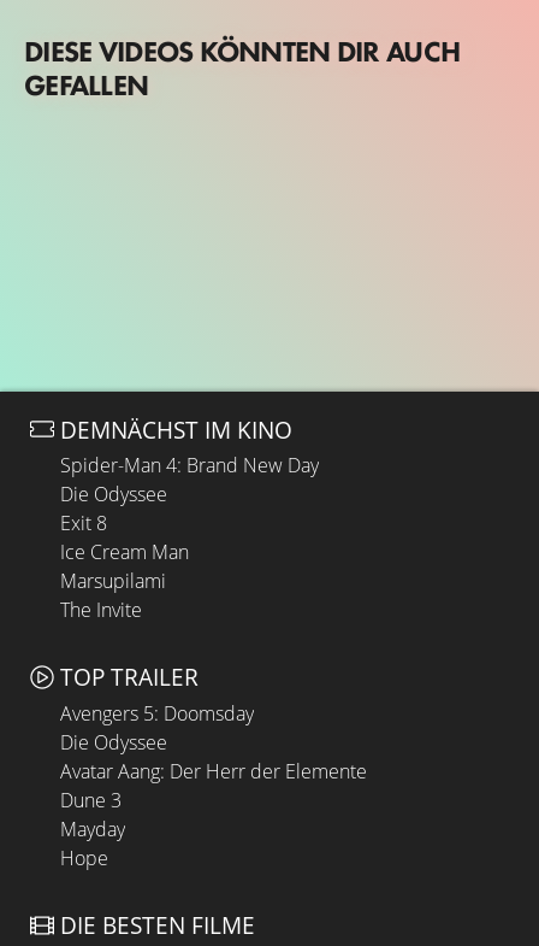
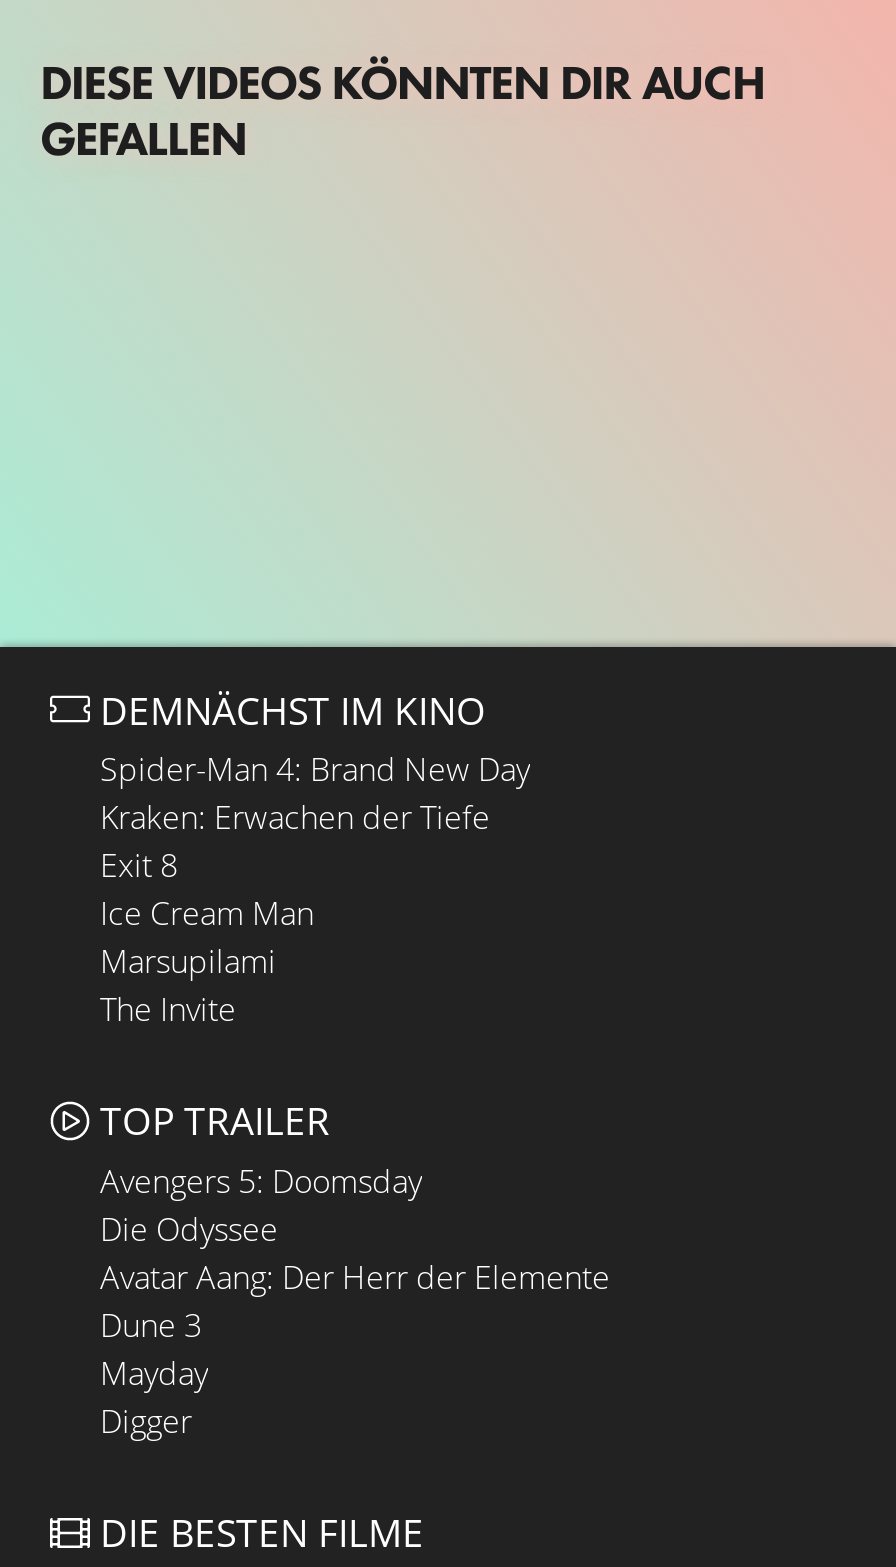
[60,481,167,508] Die Odyssee -> [100,796,490,840] Kraken: Erwachen der Tiefe
[60,845,108,871] Hope -> [100,1399,192,1443] Digger

